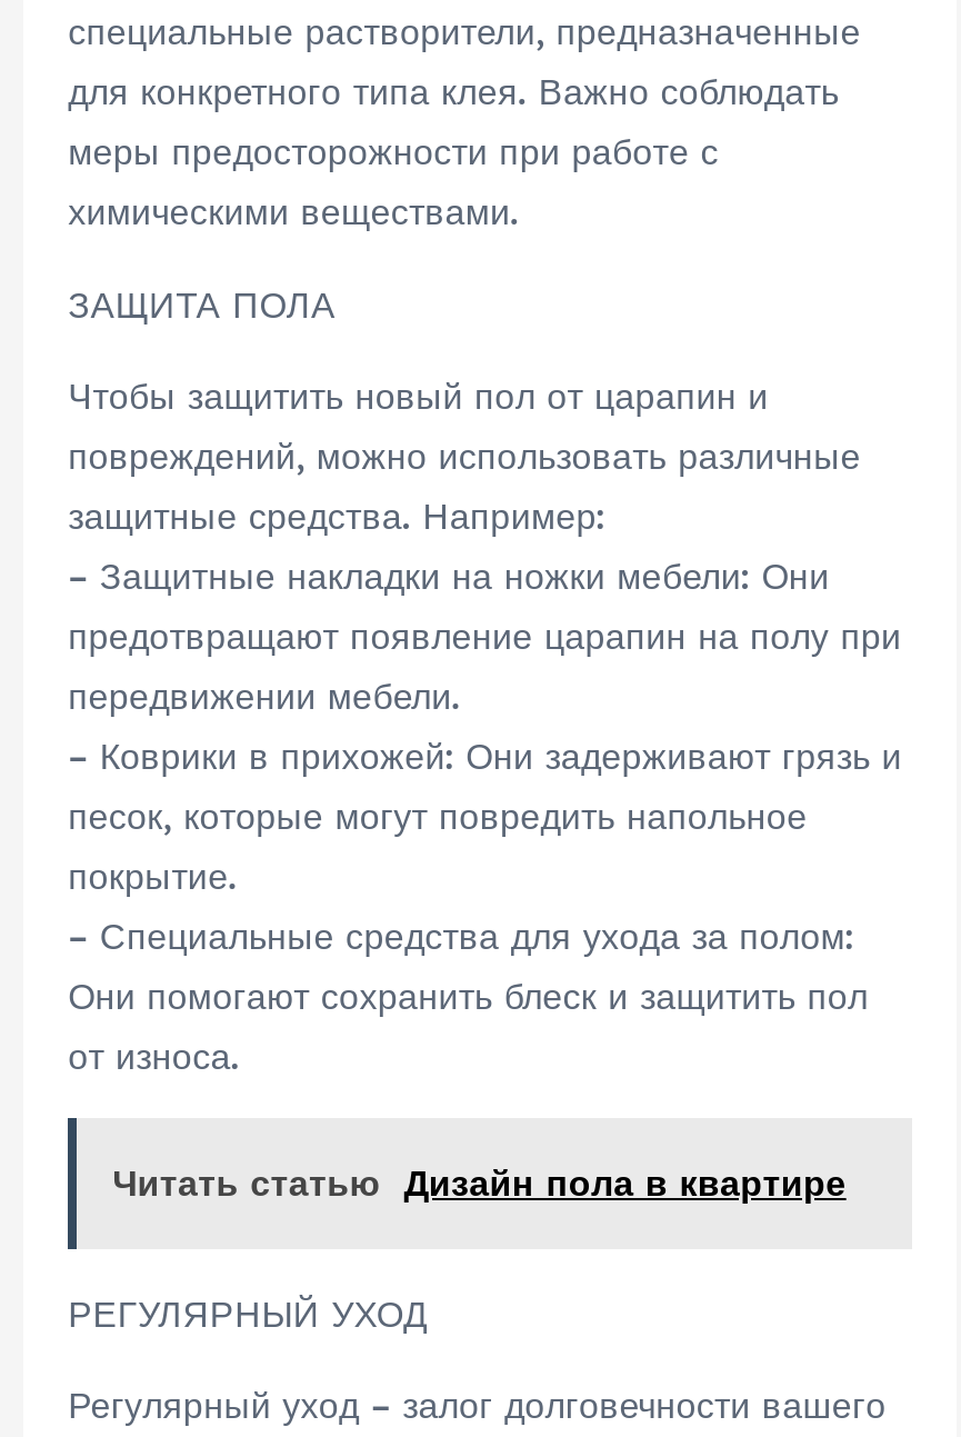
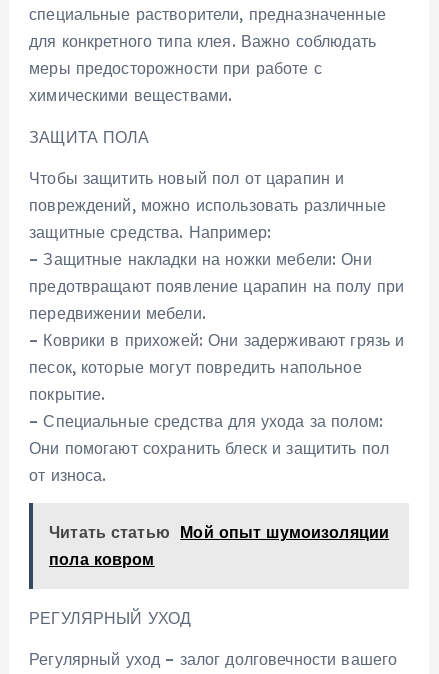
[112,1160,846,1204] Читать статью Дизайн пола в квартире -> [49,522,389,569] Читать статью Мой опыт шумоизоляции | пола ковром

